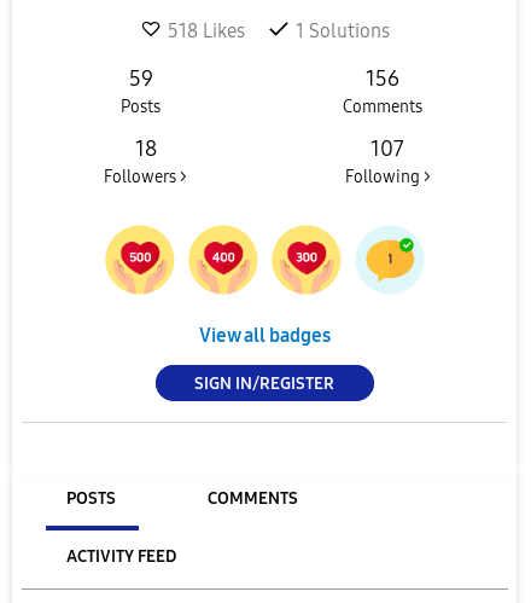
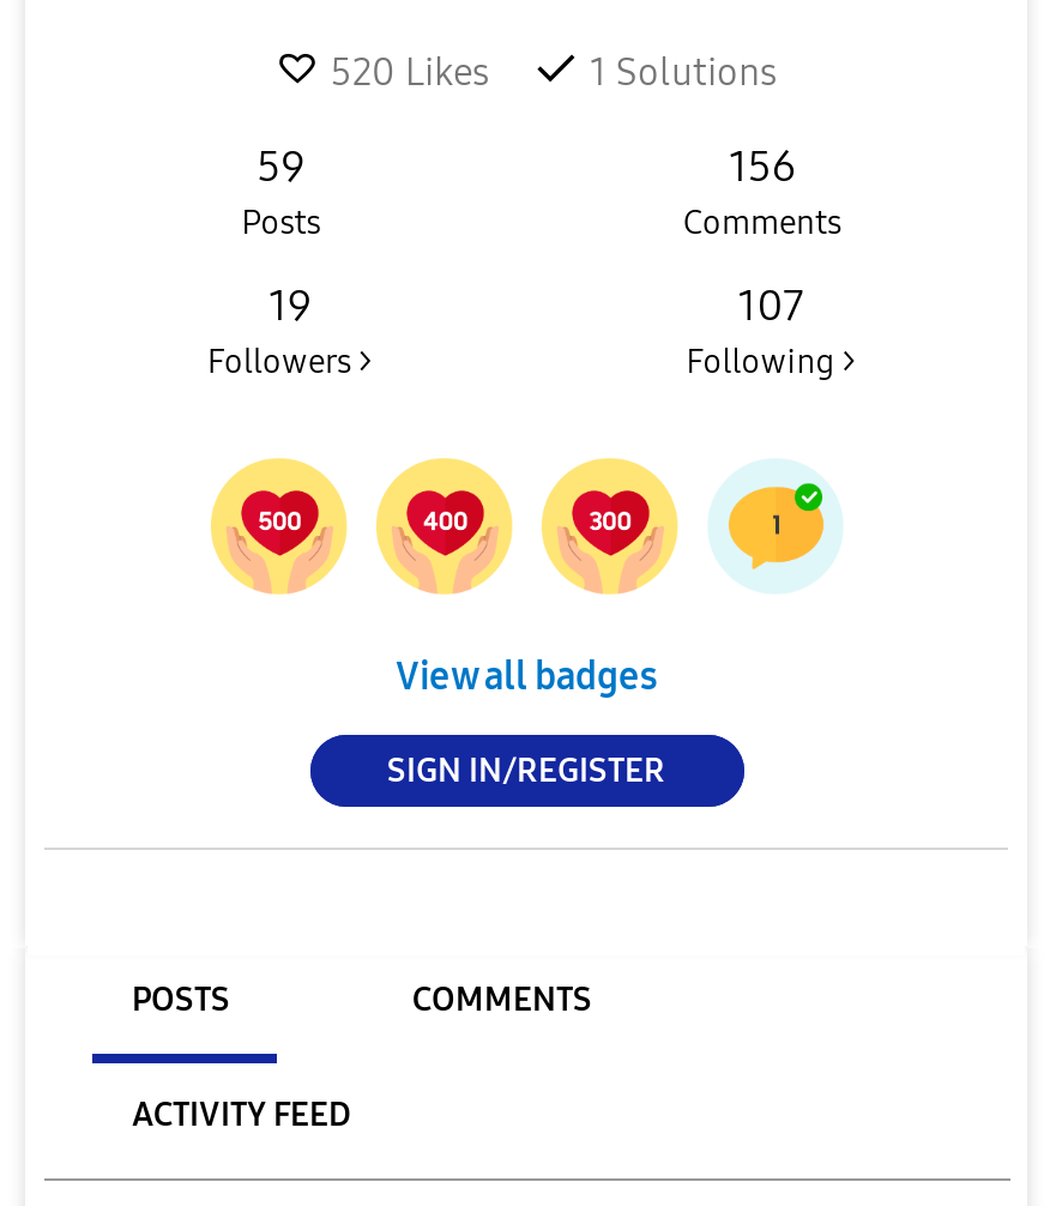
[167,19,244,42] 518 Likes -> [331,48,489,94] 520 Likes
[135,135,156,161] 18 -> [268,278,312,331] 19

